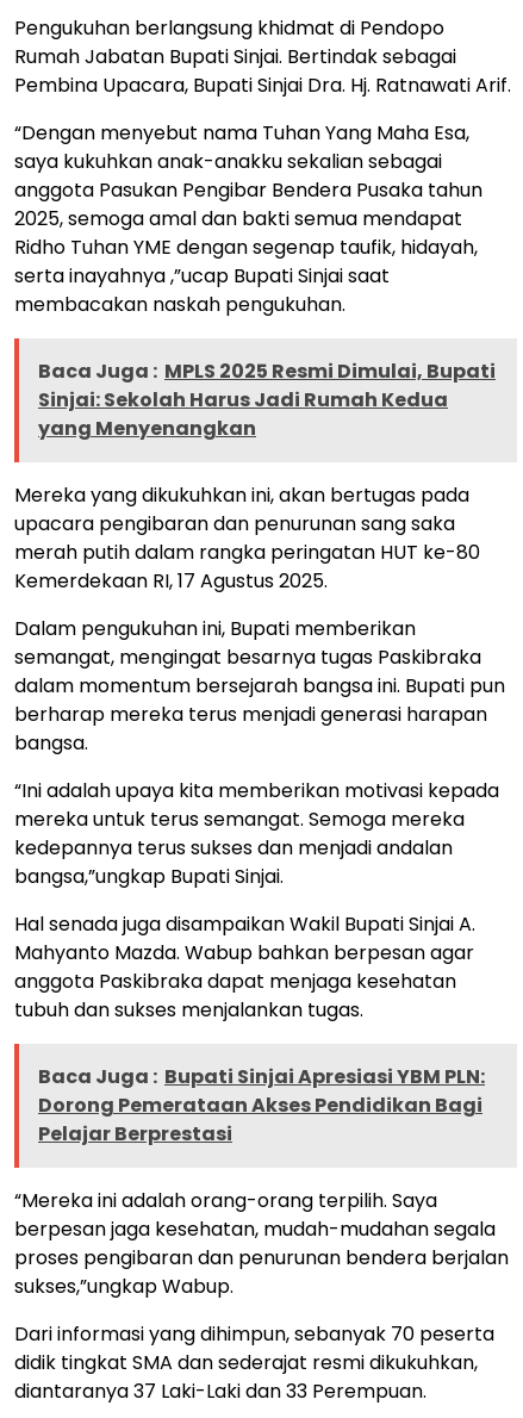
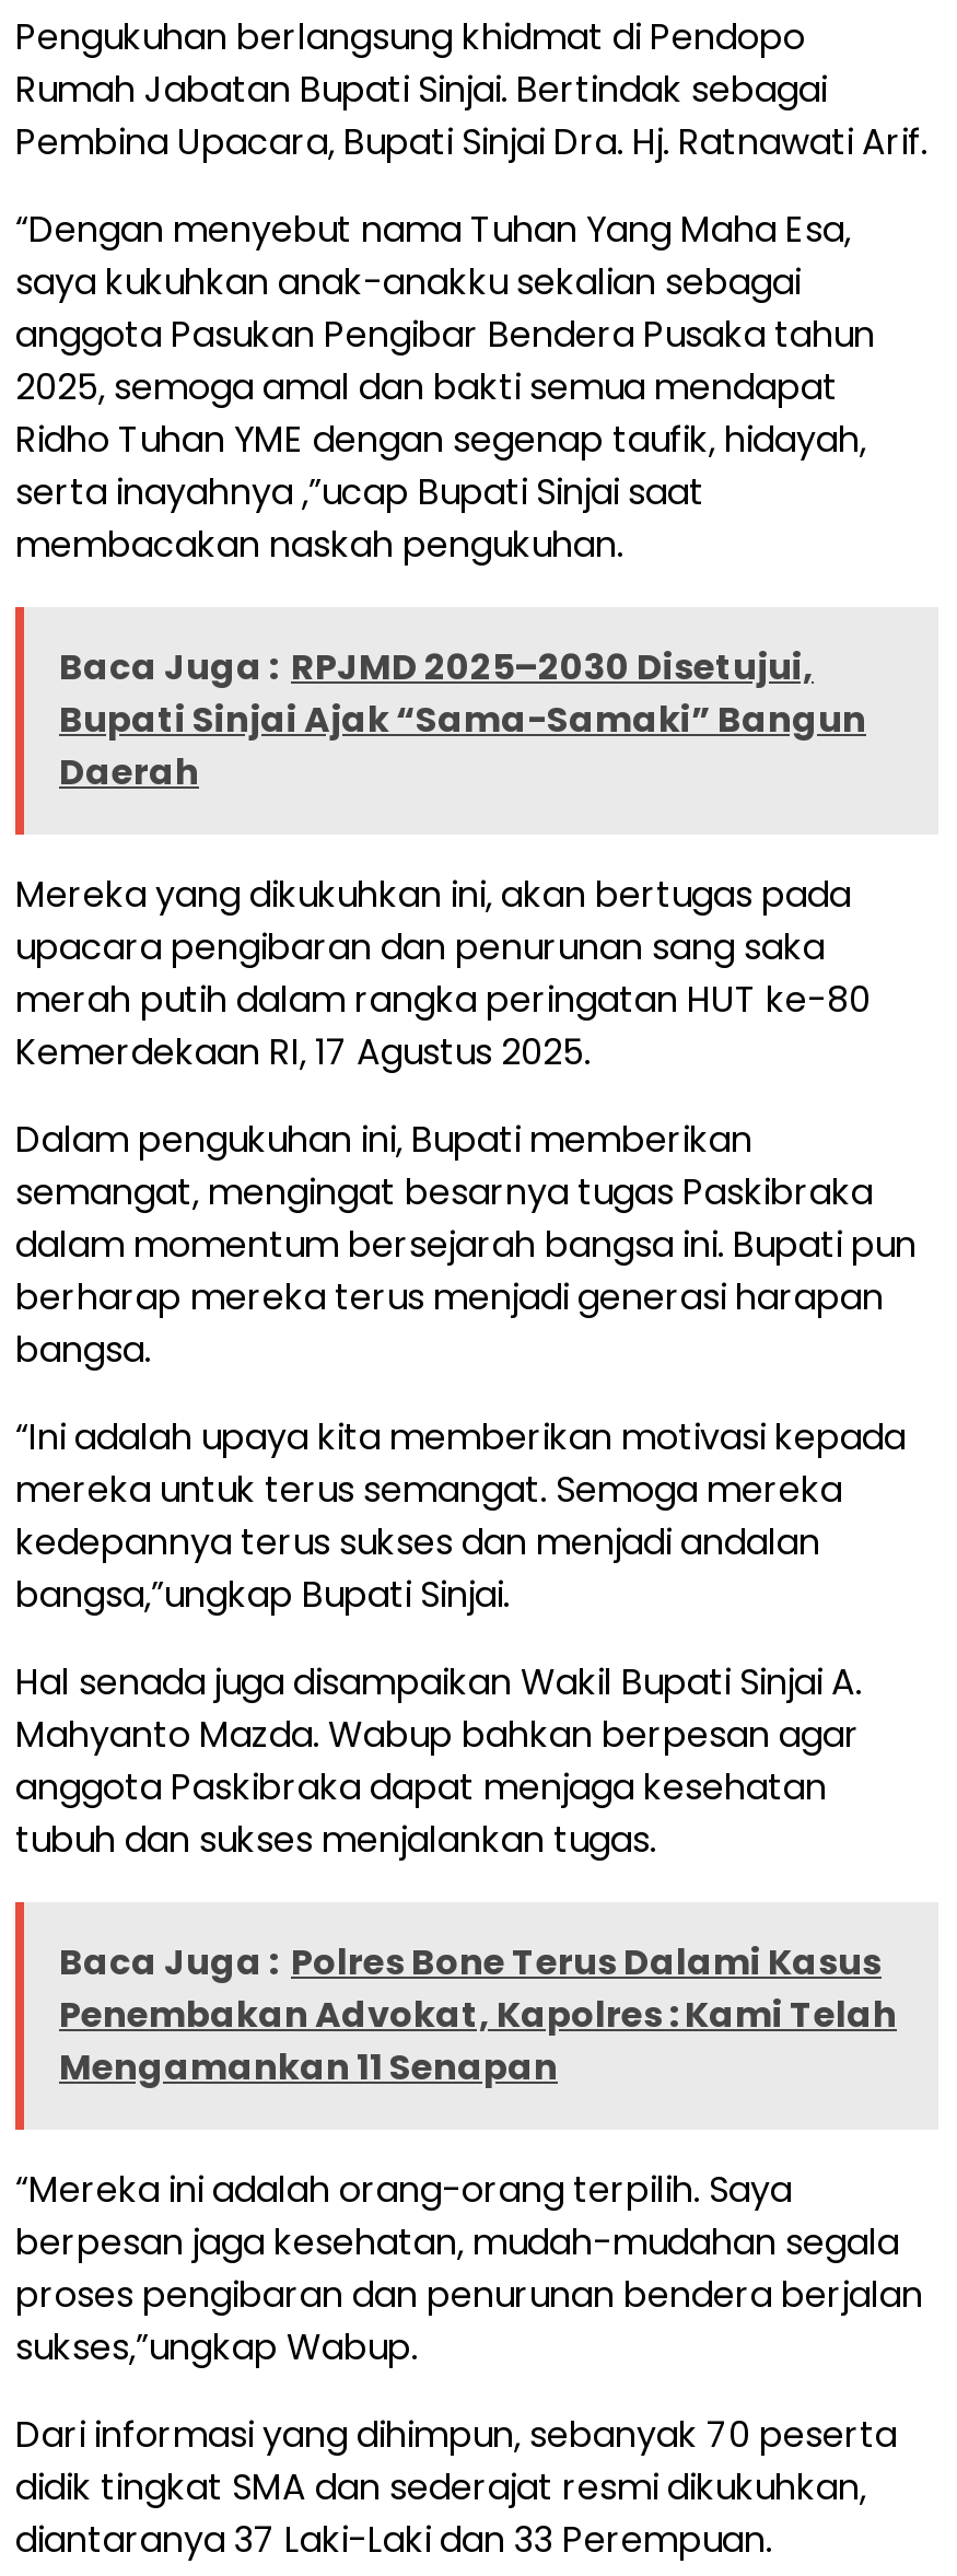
[38,357,496,442] Baca Juga : MPLS 2025 Resmi Dimulai, Bupati | Sinjai: Sekolah Harus Jadi Rumah Kedua | yang Menyenangkan -> [59,642,866,797] Baca Juga : RPJMD 2025–2030 Disetujui, | Bupati Sinjai Ajak “Sama-Samaki” Bangun | Daerah
[38,1063,485,1147] Baca Juga : Bupati Sinjai Apresiasi YBM PLN: | Dorong Pemerataan Akses Pendidikan Bagi | Pelajar Berprestasi -> [59,1937,897,2092] Baca Juga : Polres Bone Terus Dalami Kasus | Penembakan Advokat, Kapolres : Kami Telah | Mengamankan 11 Senapan

